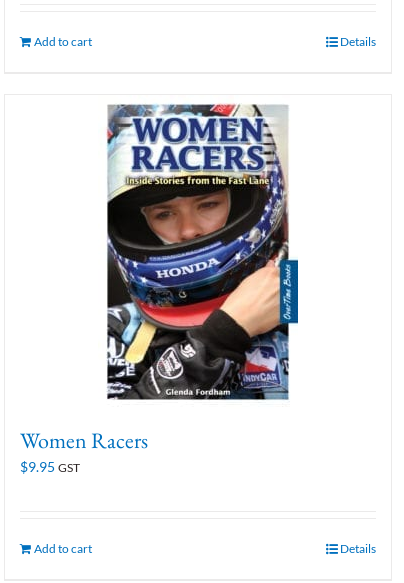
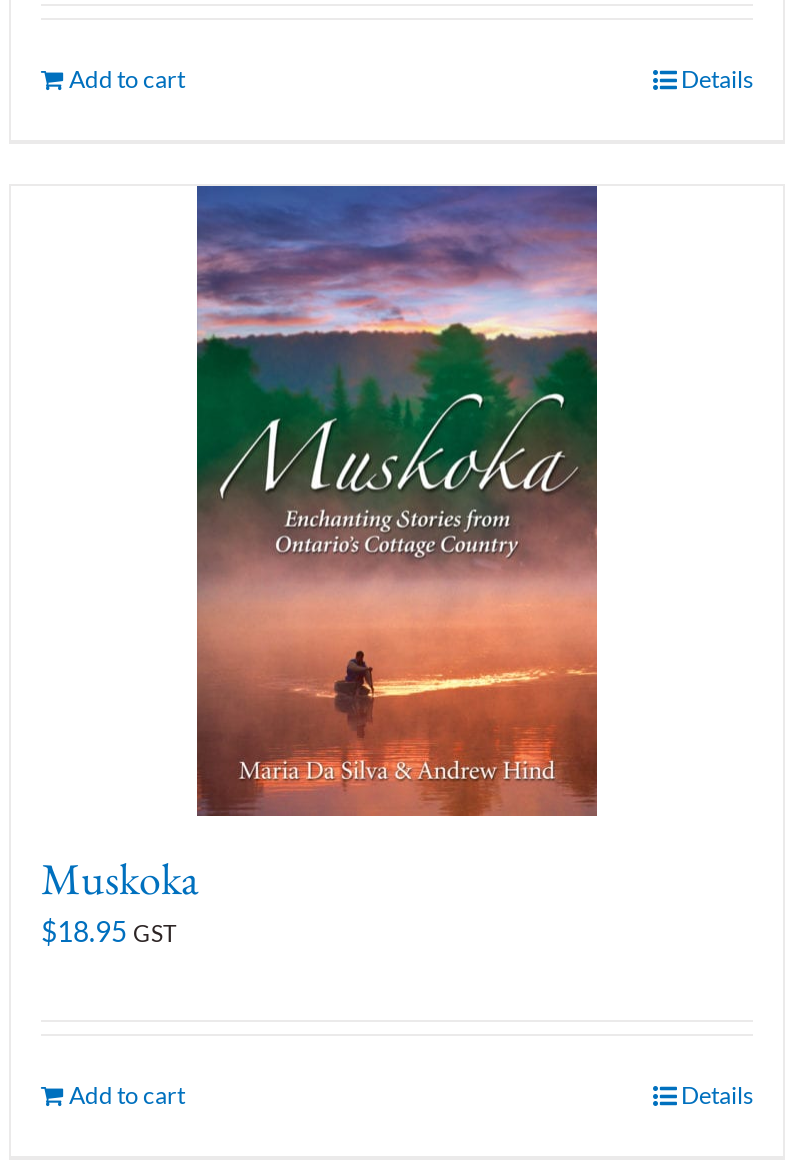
[20,95,299,475] [image] | Women Racers | $9.95 GST -> [41,184,599,948] [image] | Muskoka | $18.95 GST

